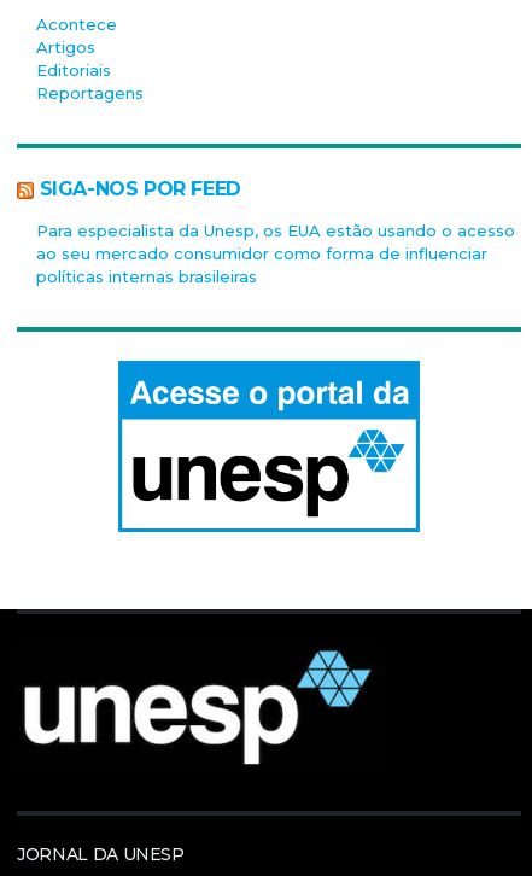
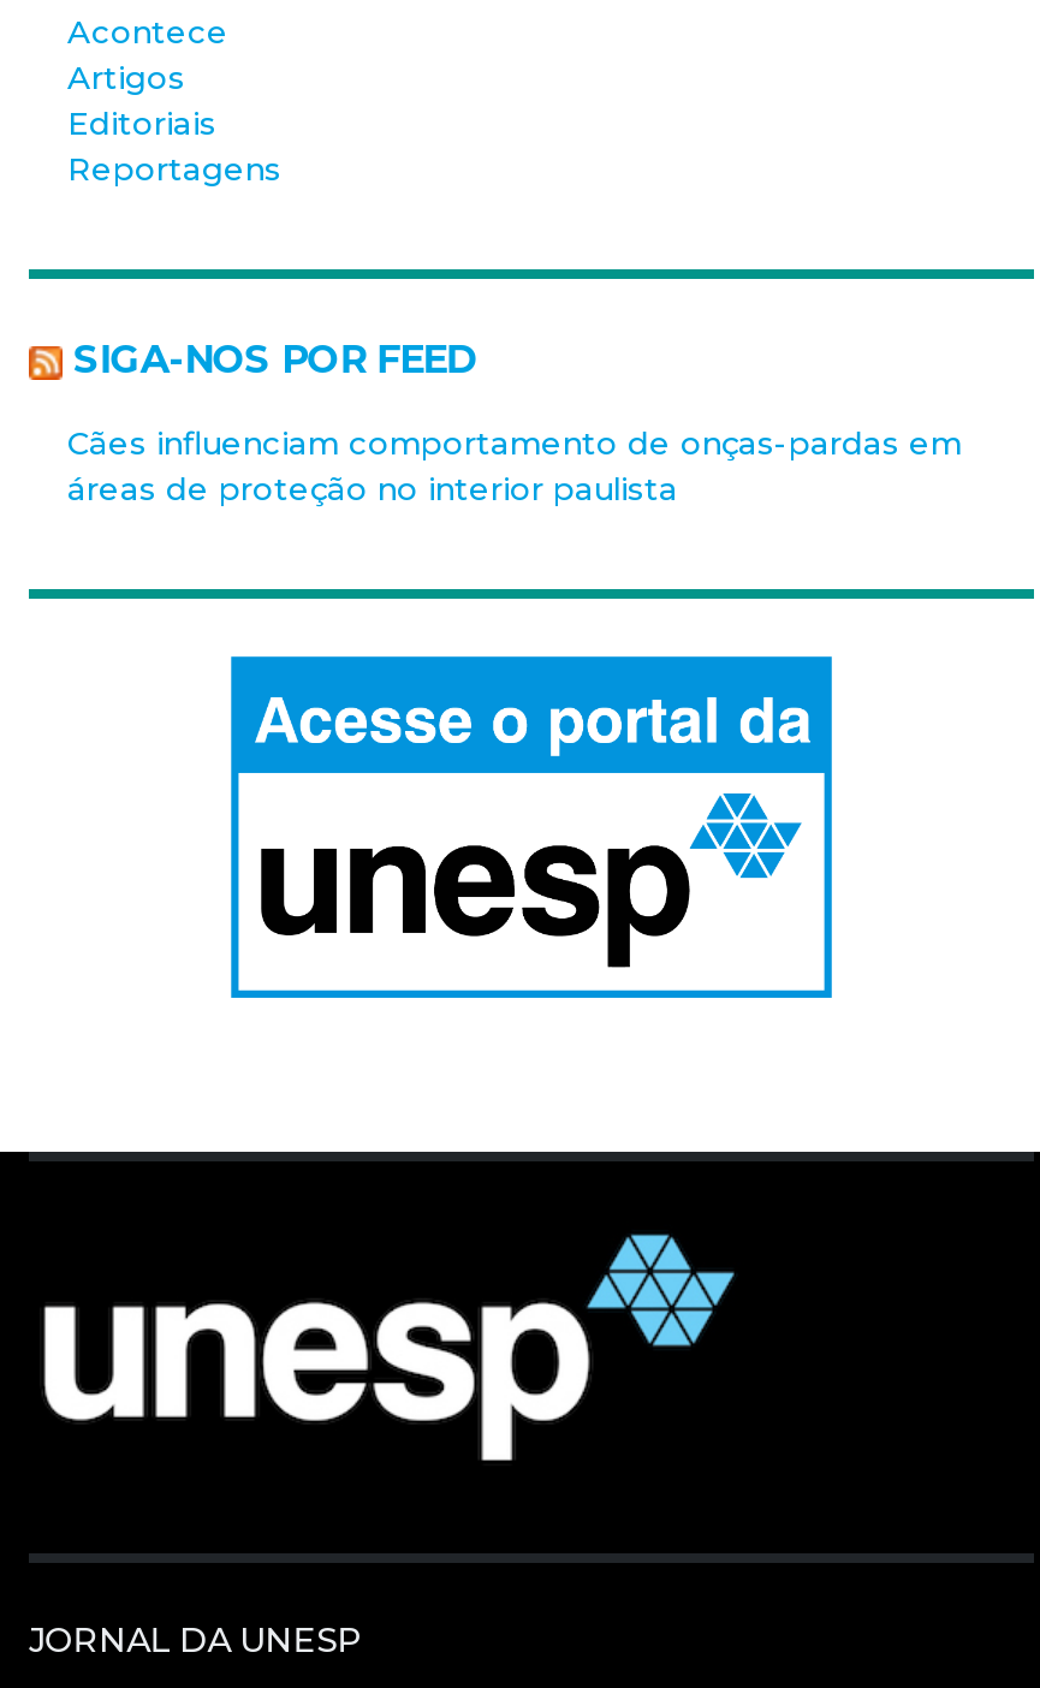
[36,221,515,286] Para especialista da Unesp, os EUA estão usando o acesso | ao seu mercado consumidor como forma de influenciar | políticas internas brasileiras -> [67,424,962,508] Cães influenciam comportamento de onças-pardas em | áreas de proteção no interior paulista

